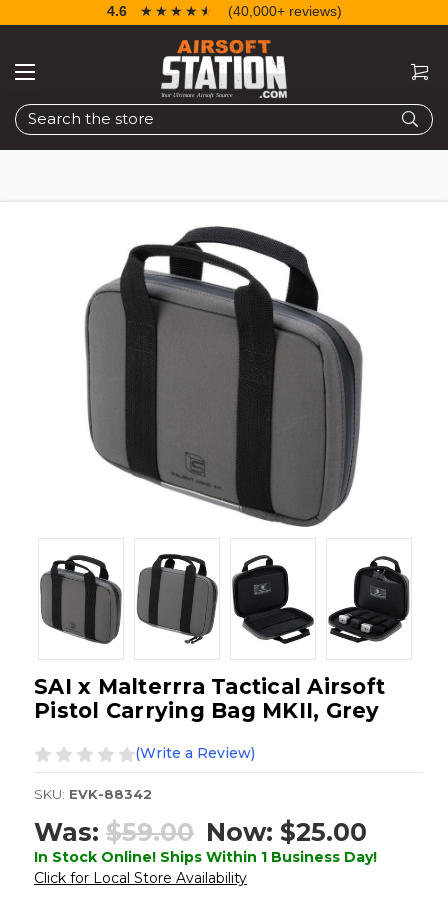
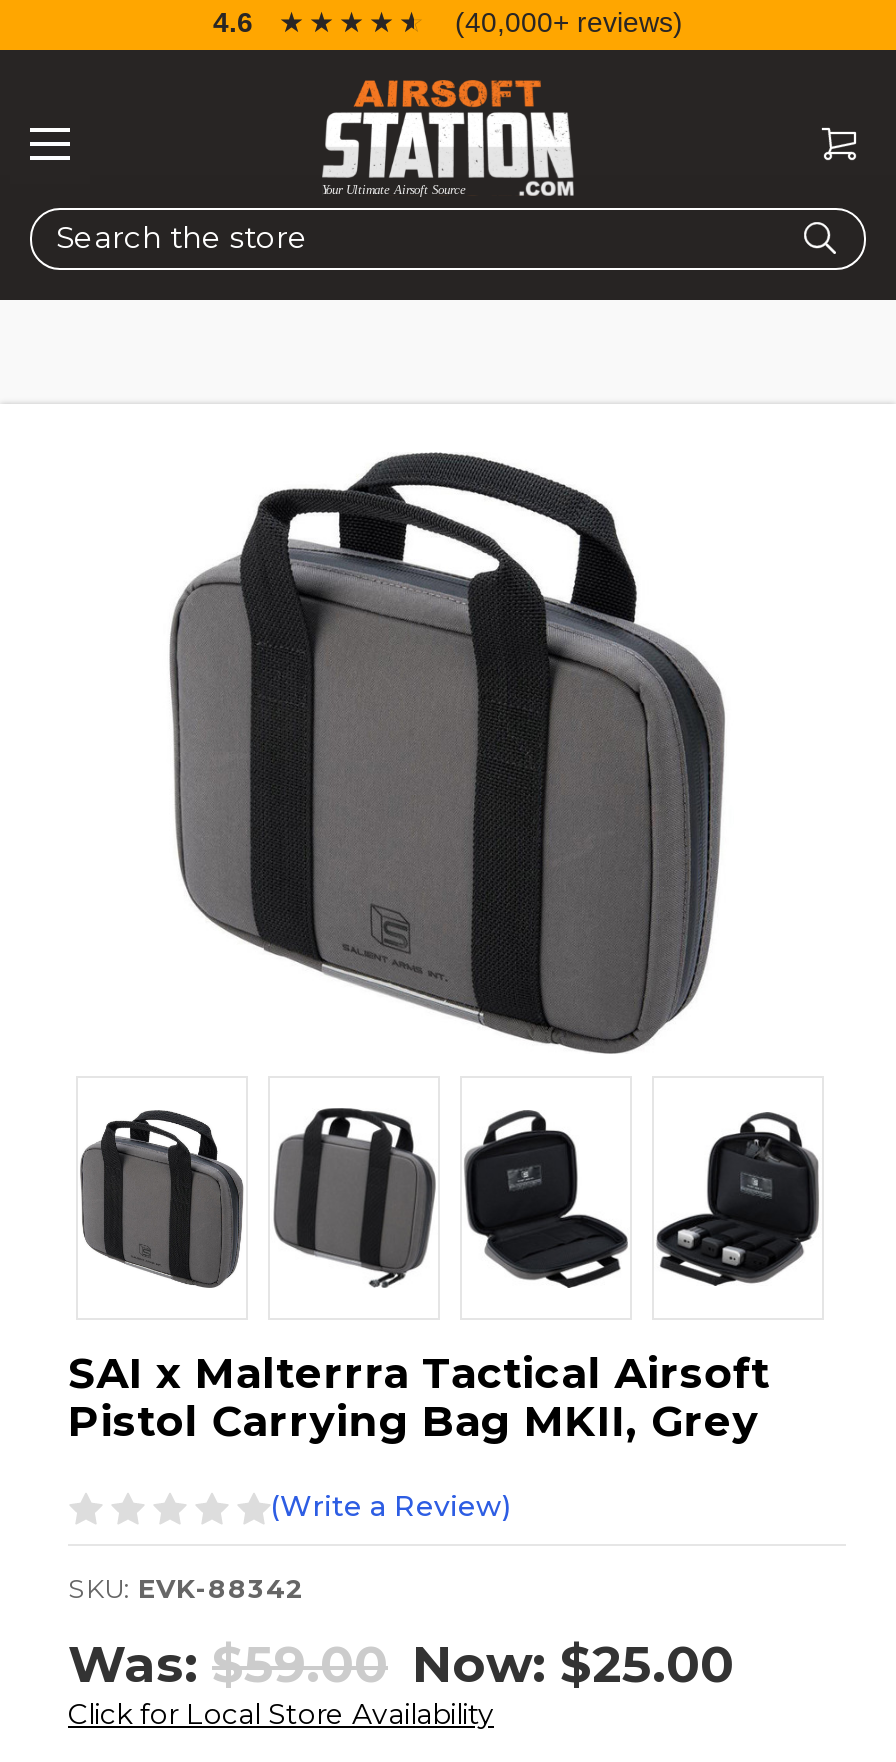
[34,848,377,866] In Stock Online! Ships Within 1 Business Day! -> none

